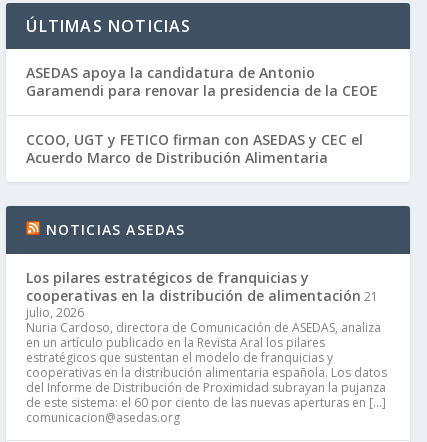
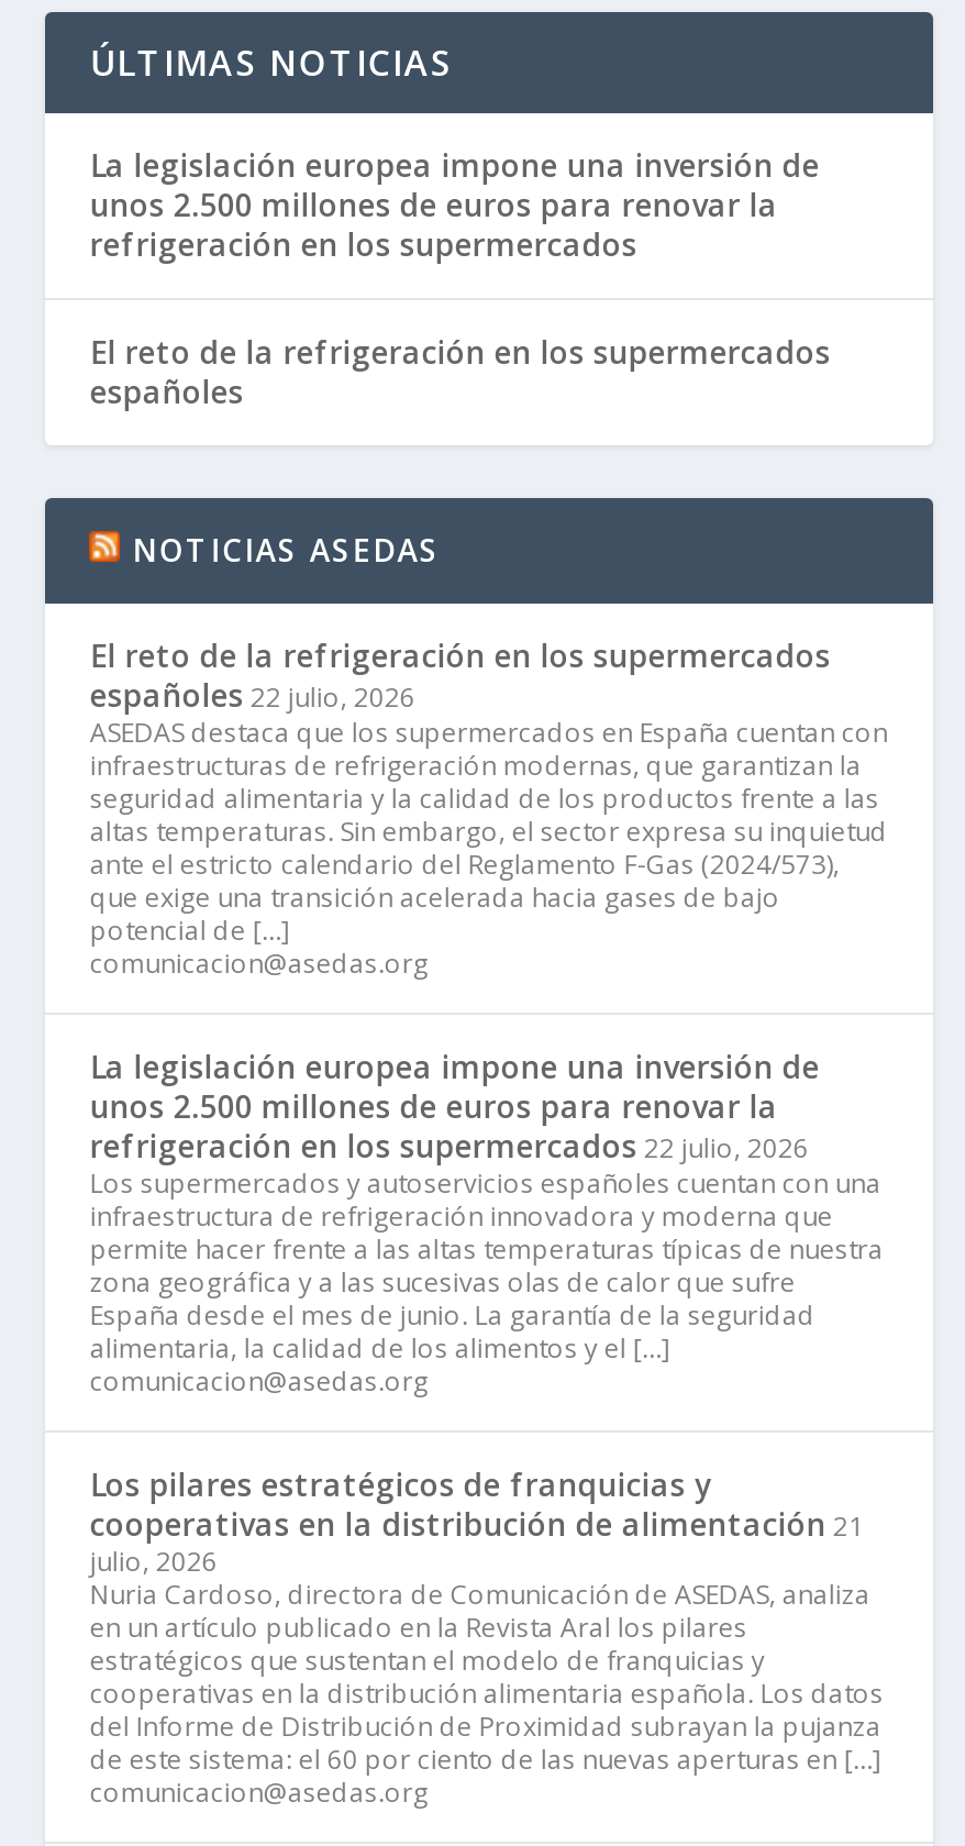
[26,63,378,100] ASEDAS apoya la candidatura de Antonio | Garamendi para renovar la presidencia de la CEOE -> [90,144,820,265] La legislación europea impone una inversión de | unos 2.500 millones de euros para renovar la | refrigeración en los supermercados
[26,130,363,167] CCOO, UGT y FETICO firman con ASEDAS y CEC el | Acuerdo Marco de Distribución Alimentaria -> [90,331,831,413] El reto de la refrigeración en los supermercados | españoles
none -> [90,635,888,1400] El reto de la refrigeración en los supermercados | españoles 22 julio, 2026 | ASEDAS destaca que los supermercados en España cuentan con | infraestructuras de refrigeración modernas, que garantizan la | seguridad alimentaria y la calidad de los productos frente a las | altas temperaturas. Sin embargo, el sector expresa su inquietud | ante el estricto calendario del Reglamento F-Gas (2024/573), | que exige una transición acelerada hacia gases de bajo | potencial de […] | comunicacion@asedas.org | La legislación europea impone una inversión de | unos 2.500 millones de euros para renovar la | refrigeración en los supermercados 22 julio, 2026 | Los supermercados y autoservicios españoles cuentan con una | infraestructura de refrigeración innovadora y moderna que | permite hacer frente a las altas temperaturas típicas de nuestra | zona geográfica y a las sucesivas olas de calor que sufre | España desde el mes de junio. La garantía de la seguridad | alimentaria, la calidad de los alimentos y el […] | comunicacion@asedas.org

